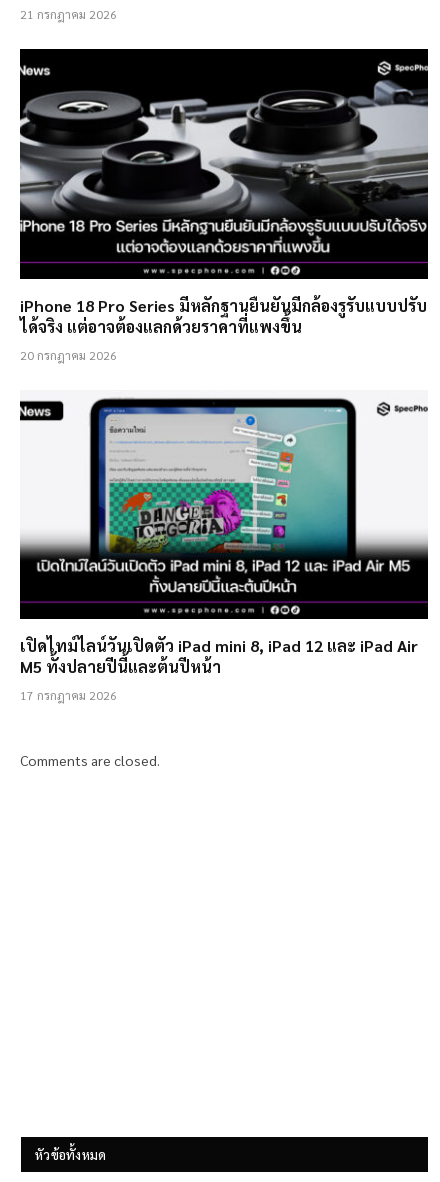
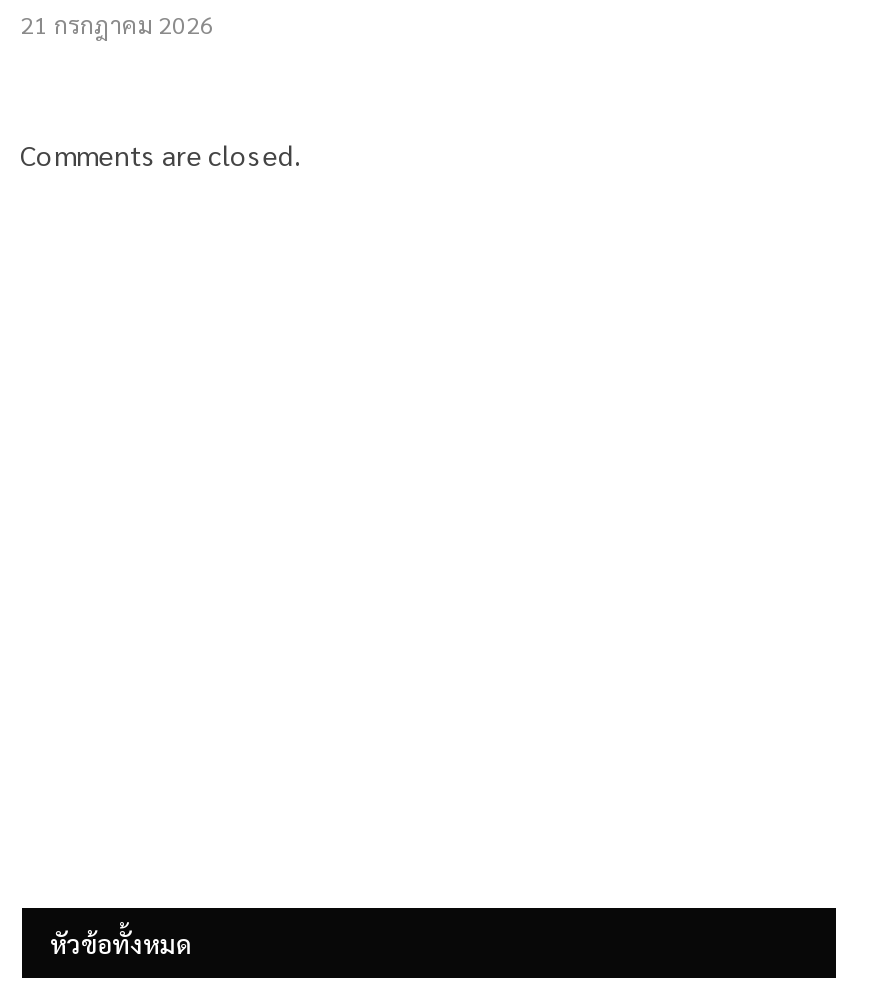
[19,48,429,363] [image] | iPhone 18 Pro Series มีหลักฐานยืนยันมีกล้องรูรับแบบปรับ | ได้จริง แต่อาจต้องแลกด้วยราคาที่แพงขึ้น | 20 กรกฎาคม 2026 -> none
[19,397,429,703] [image] | เปิดไทม์ไลน์วันเปิดตัว iPad mini 8, iPad 12 และ iPad Air | M5 ทั้งปลายปีนี้และต้นปีหน้า | 17 กรกฎาคม 2026 -> none

